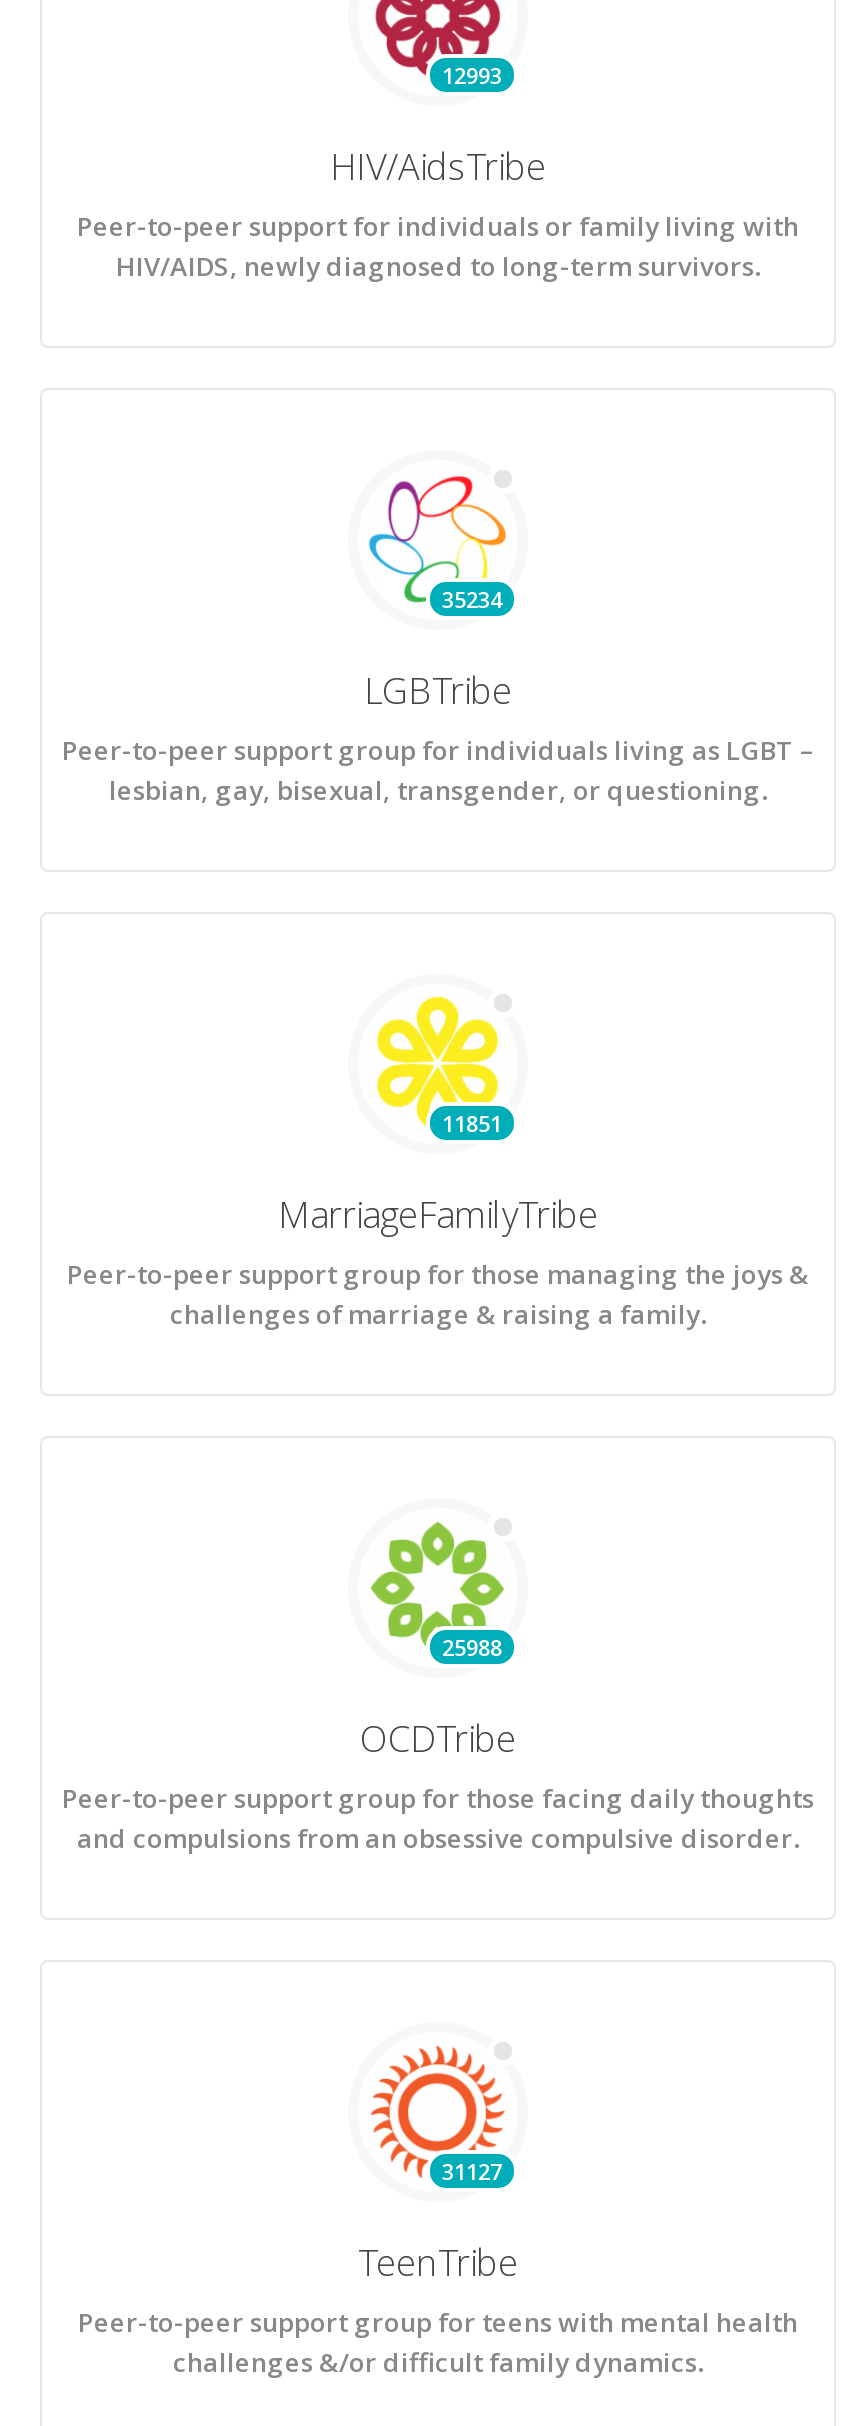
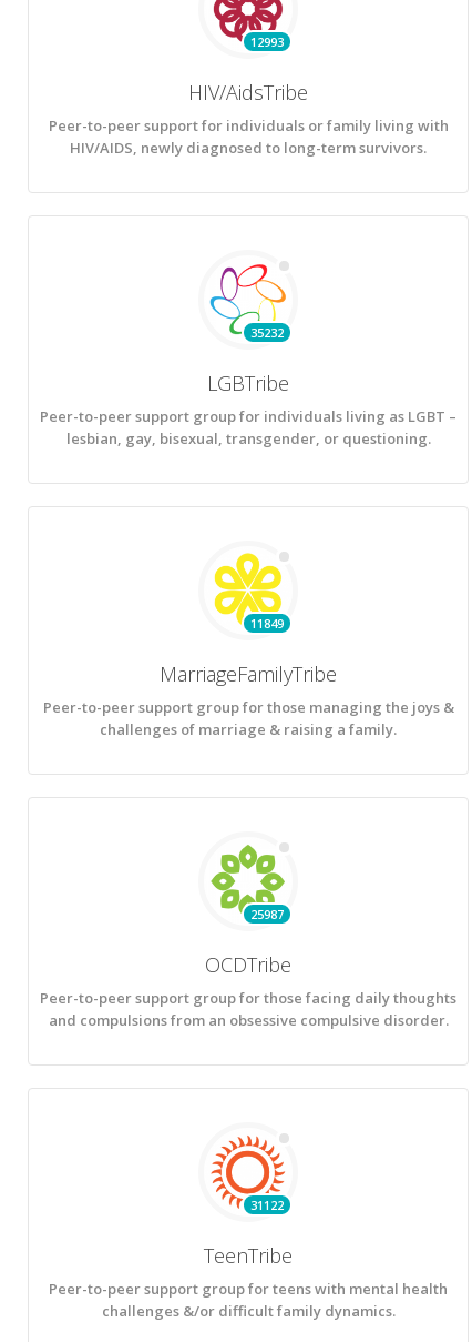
[442,584,502,614] 35234 -> [250,324,284,341] 35232
[442,1108,502,1138] 11851 -> [250,615,284,632] 11849
[442,1632,502,1662] 25988 -> [250,906,284,922] 25987
[442,2156,502,2186] 31127 -> [250,1197,284,1213] 31122

